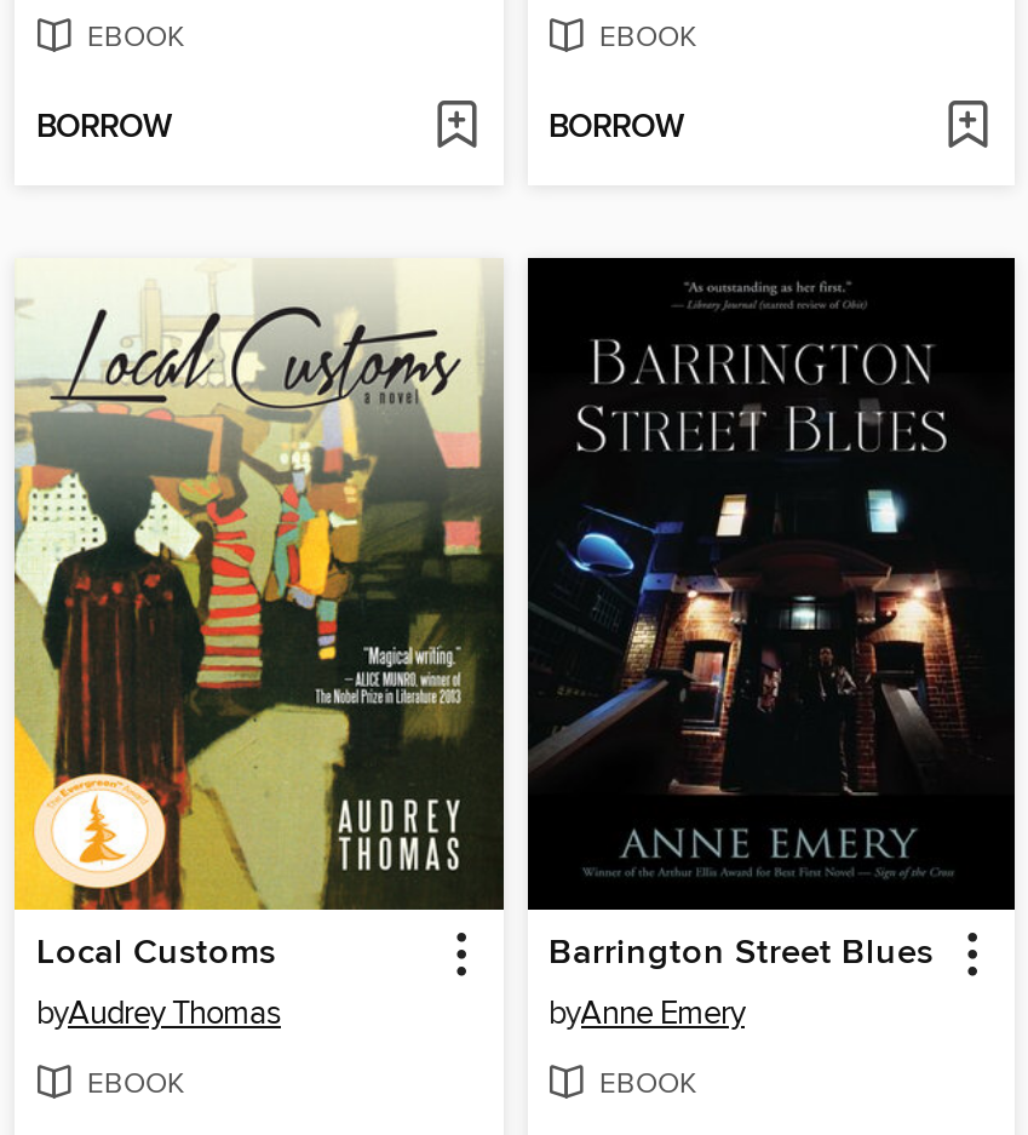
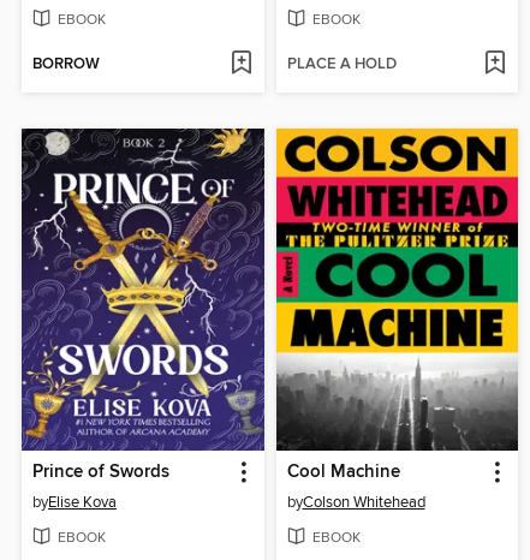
[549,108,684,149] BORROW -> [287,54,396,74] PLACE A HOLD
[12,259,506,1033] [image] | Local Customs | byAudrey Thomas -> [20,127,266,512] [image] | Prince of Swords | byElise Kova
[526,254,1017,1033] [image] | Barrington Street Blues | byAnne Emery -> [275,127,519,512] [image] | Cool Machine | byColson Whitehead

